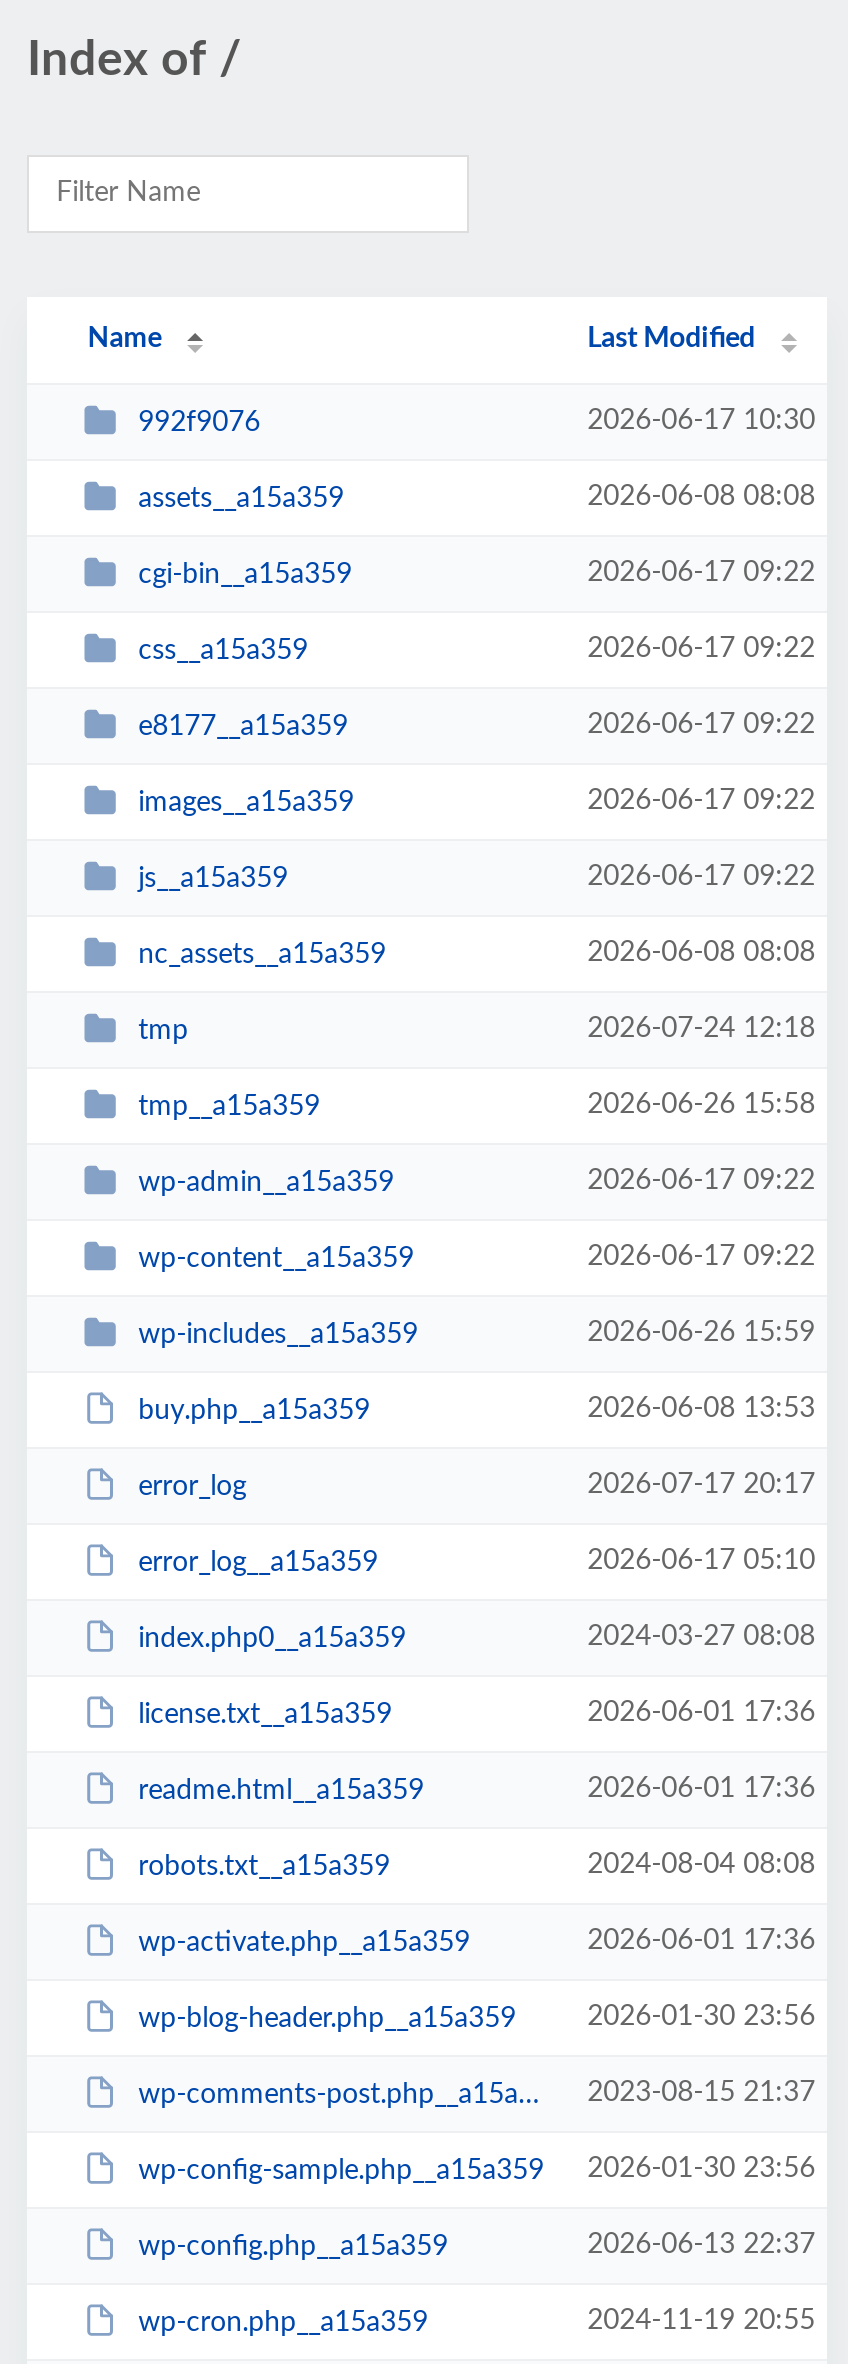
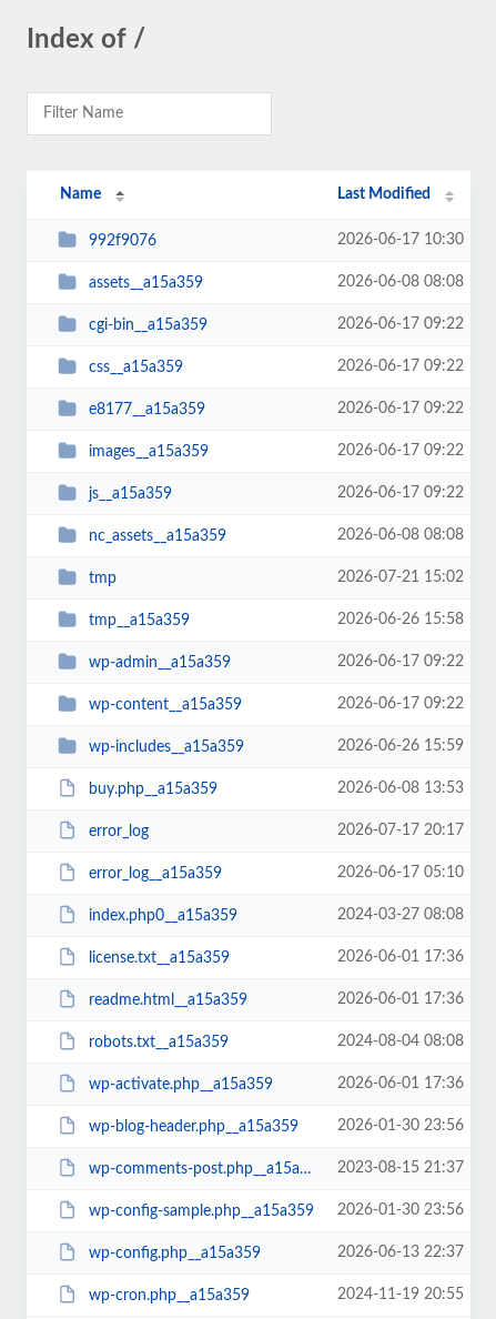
[587,1015,815,1043] 2026-07-24 12:18 -> [337,570,464,585] 2026-07-21 15:02

